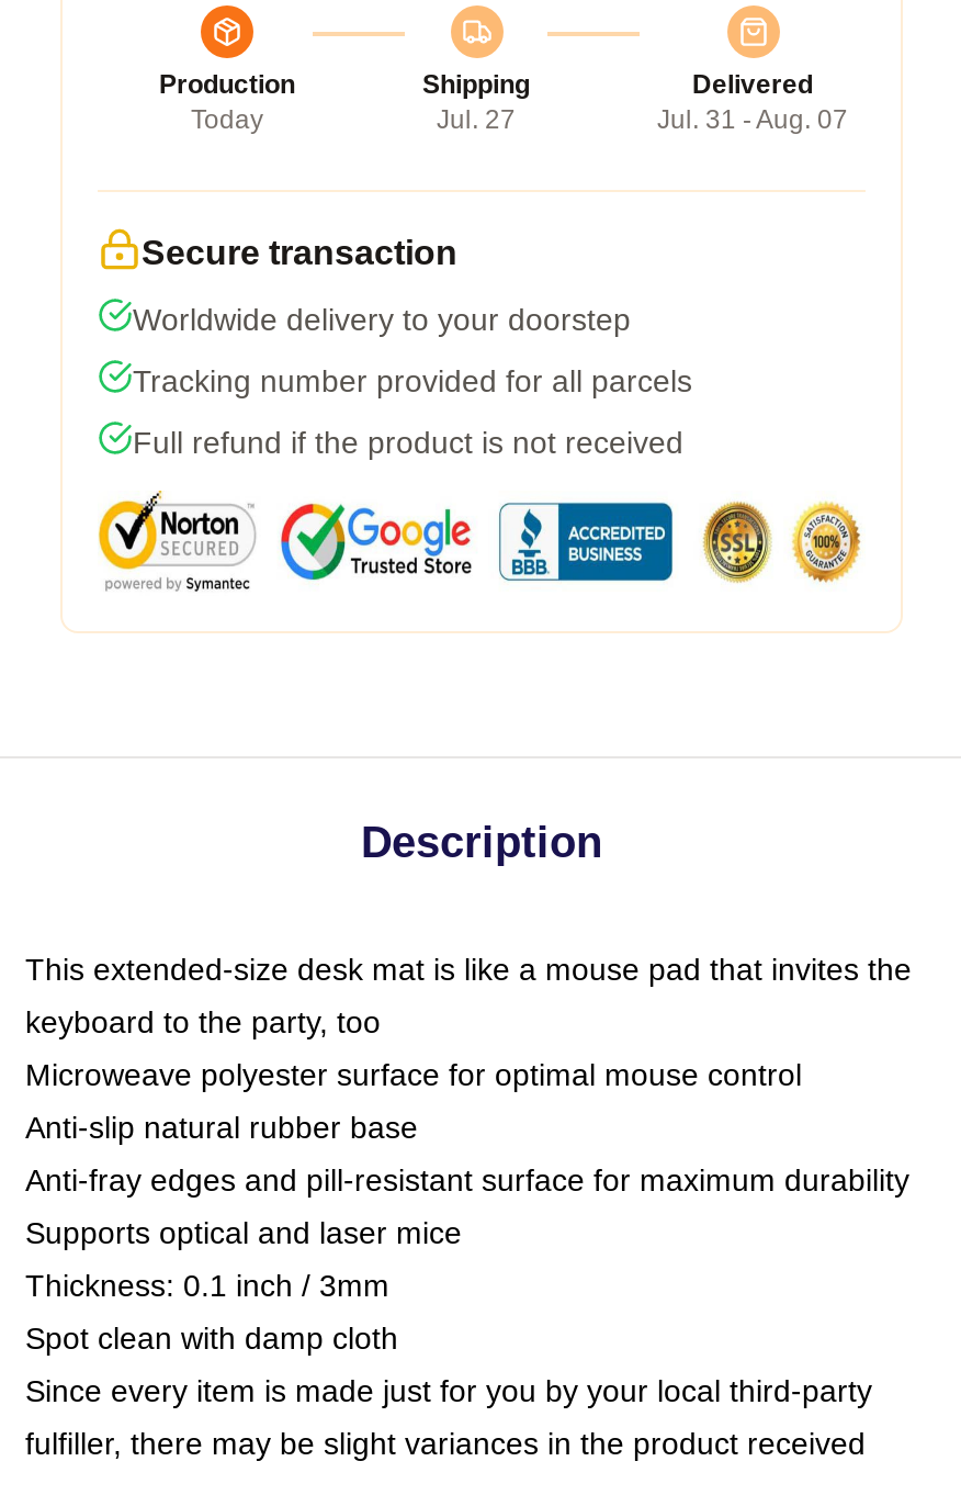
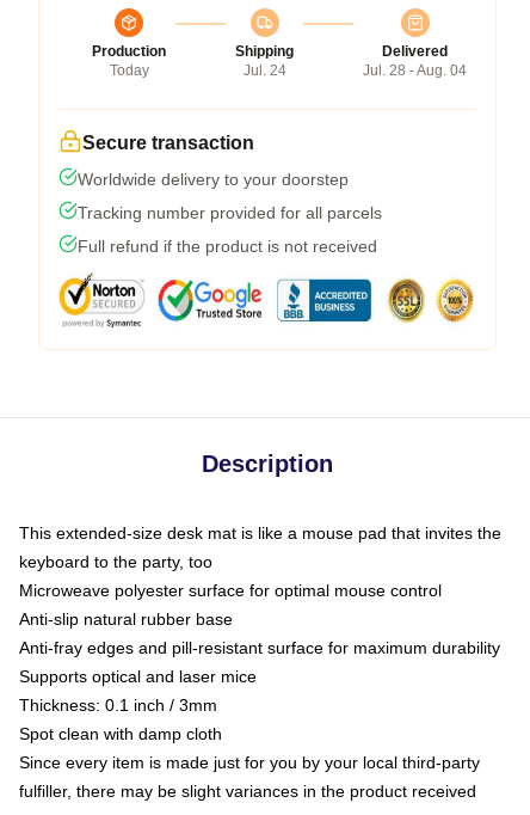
[437,104,516,134] Jul. 27 -> [243,62,286,79] Jul. 24
[657,104,848,134] Jul. 31 - Aug. 07 -> [363,62,467,79] Jul. 28 - Aug. 04

